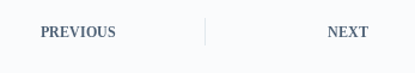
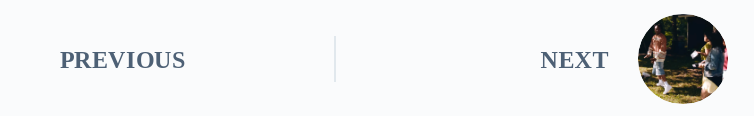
none -> [636,12,730,106] [image]

